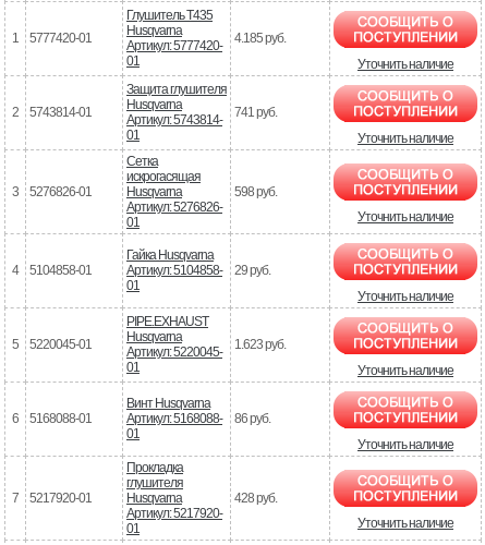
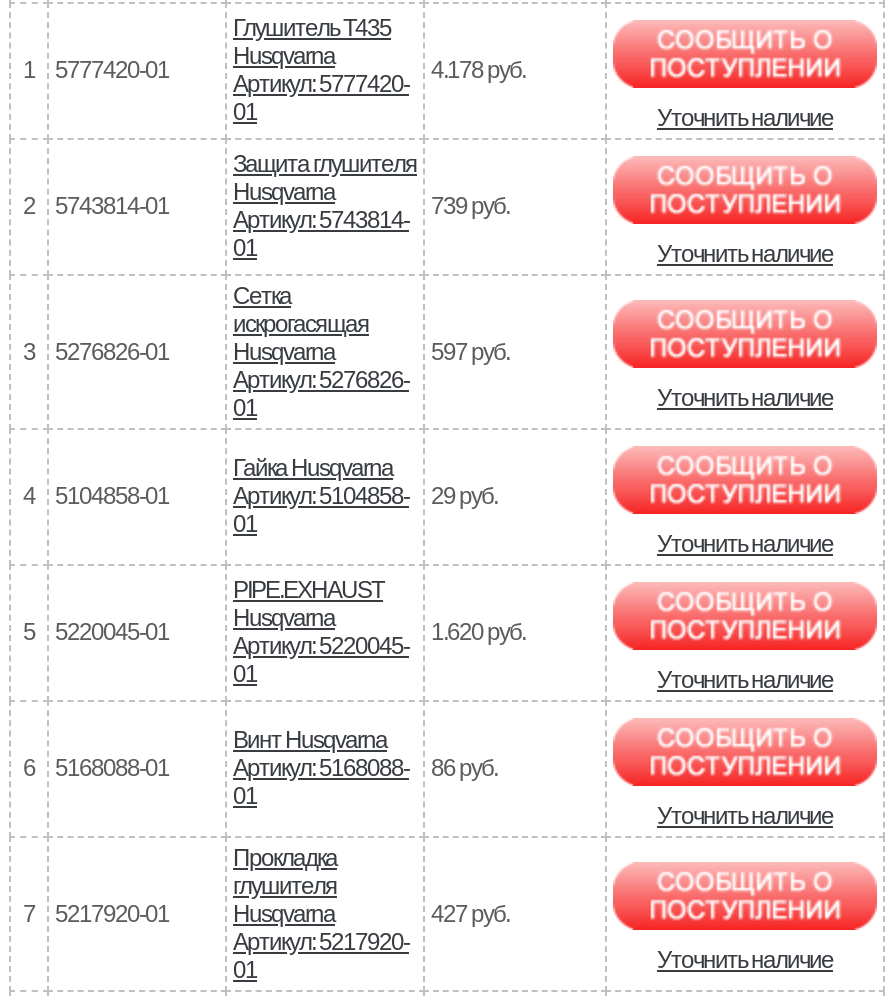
[126,30,286,53] Артикул: 5777420- 4.185 руб. -> [233,55,525,97] Артикул: 5777420- 4.178 руб.
[126,104,277,127] Артикул: 5743814- 741 руб. -> [233,191,509,233] Артикул: 5743814- 739 руб.
[234,184,277,199] 598 руб. -> [431,337,509,365] 597 руб.
[126,336,286,359] Артикул: 5220045- 1.623 руб. -> [233,617,525,659] Артикул: 5220045- 1.620 руб.
[234,490,277,505] 428 руб. -> [431,899,509,927] 427 руб.

